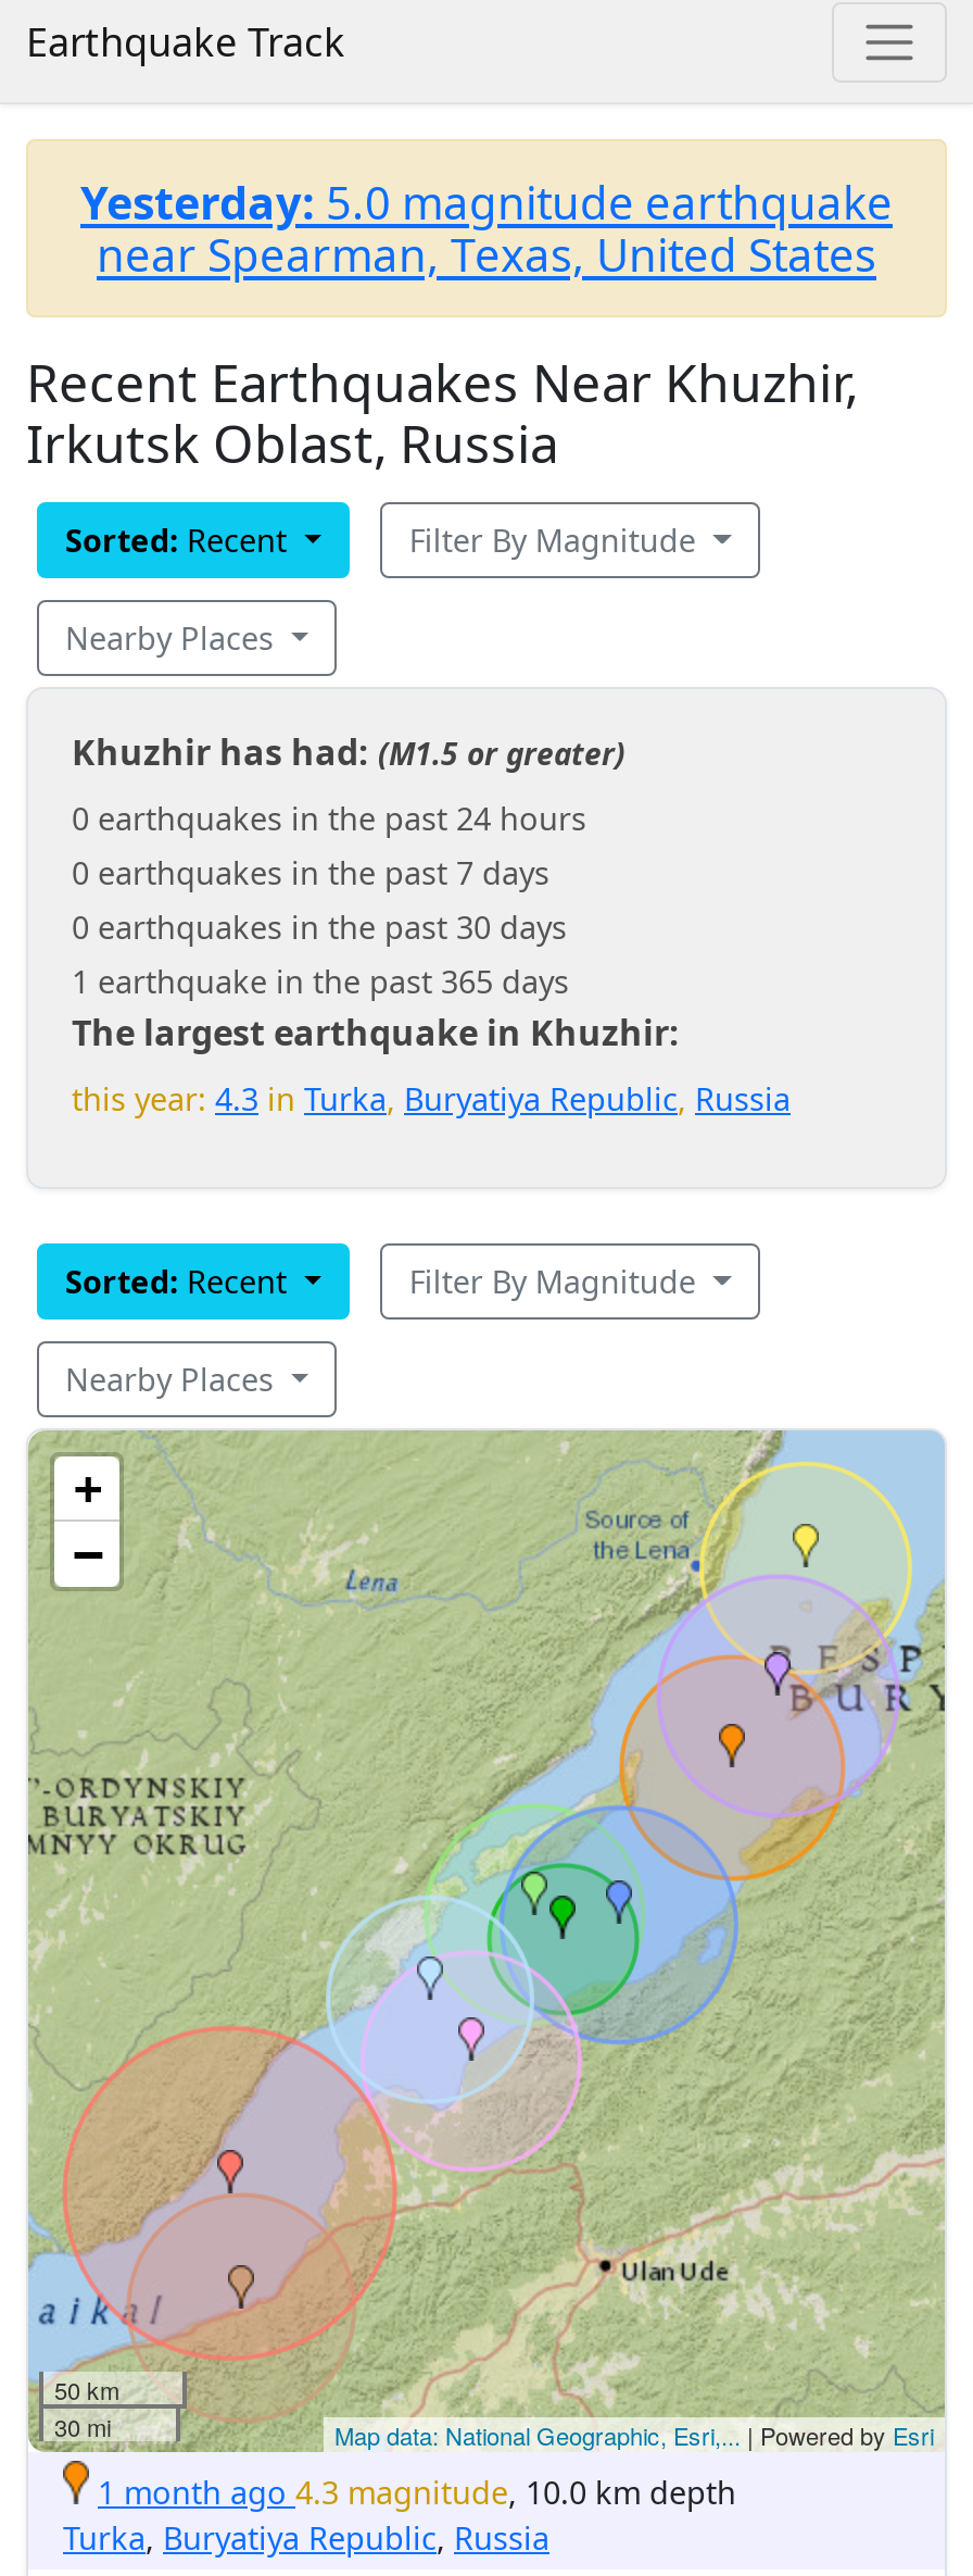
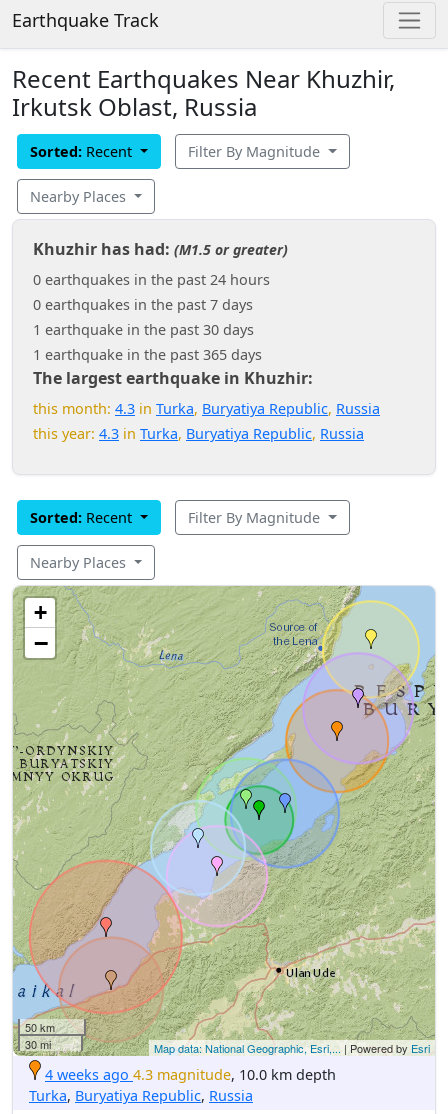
[80,171,893,284] Yesterday: 5.0 magnitude earthquake | near Spearman, Texas, United States -> none
moved [26,345,858,893] -> [12,62,395,314]: Recent Earthquakes Near Khuzhir, | Irkutsk Oblast, Russia | Sorted: Recent | Filter By Magnitude | Nearby Places | Khuzhir has had: (M1.5 or greater) | 0 earthquakes in the past 24 hours | 0 earthquakes in the past 7 days
[72,906,567,947] 0 earthquakes in the past 30 days -> [33,320,254,339] 1 earthquake in the past 30 days
moved [72,960,680,1056] -> [33,345,313,389]: 1 earthquake in the past 365 days | The largest earthquake in Khuzhir:
none -> [33,399,380,418] this month: 4.3 in Turka, Buryatiya Republic, Russia
[98,2471,736,2512] 1 month ago 4.3 magnitude, 10.0 km depth -> [45,1065,336,1084] 4 weeks ago 4.3 magnitude, 10.0 km depth

